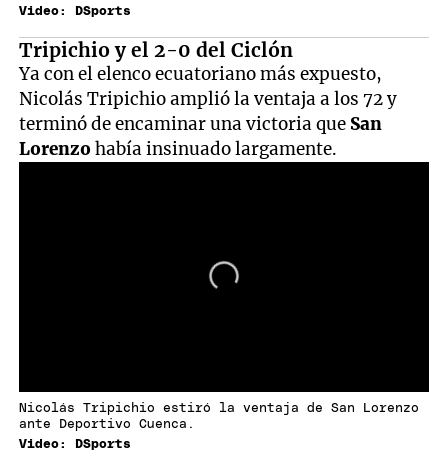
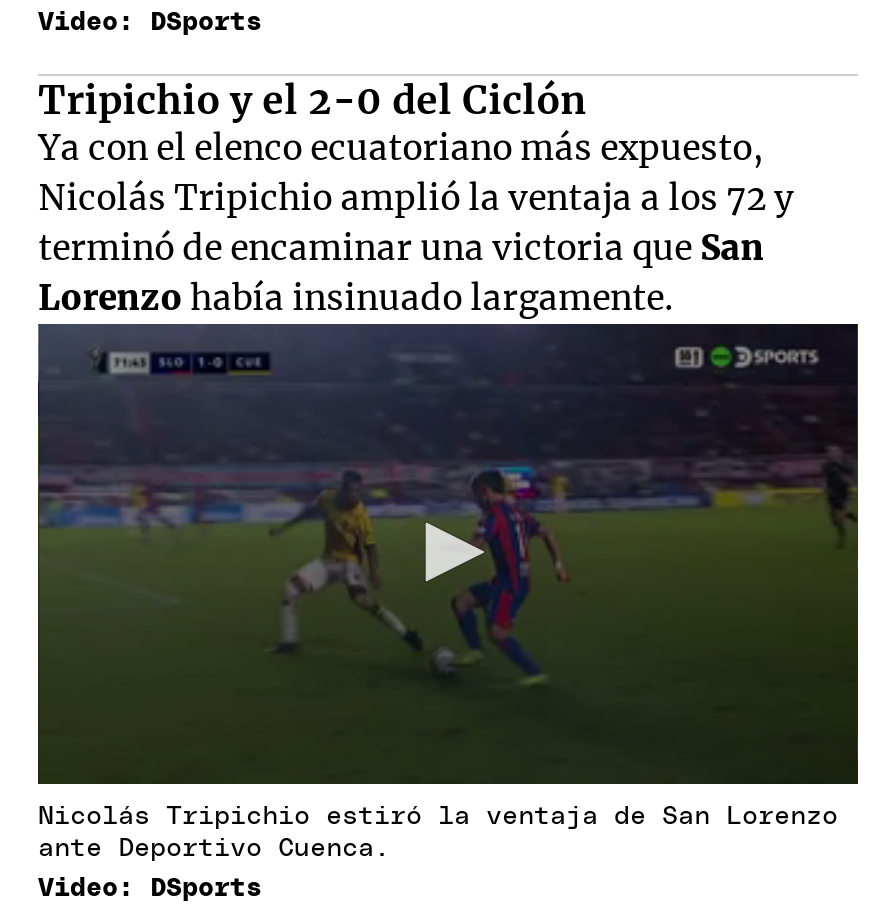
none -> [36,324,858,784] [image]

